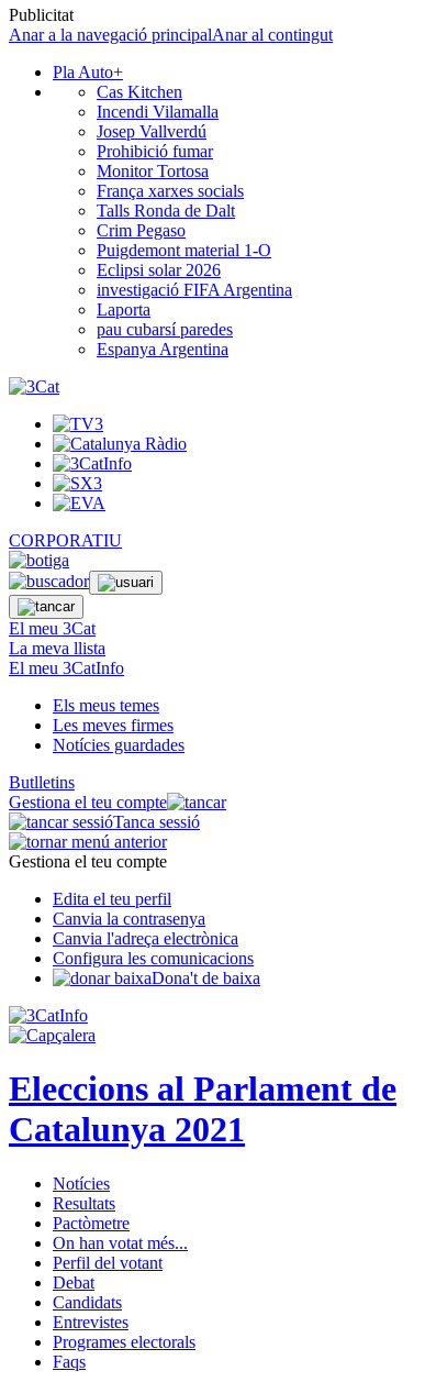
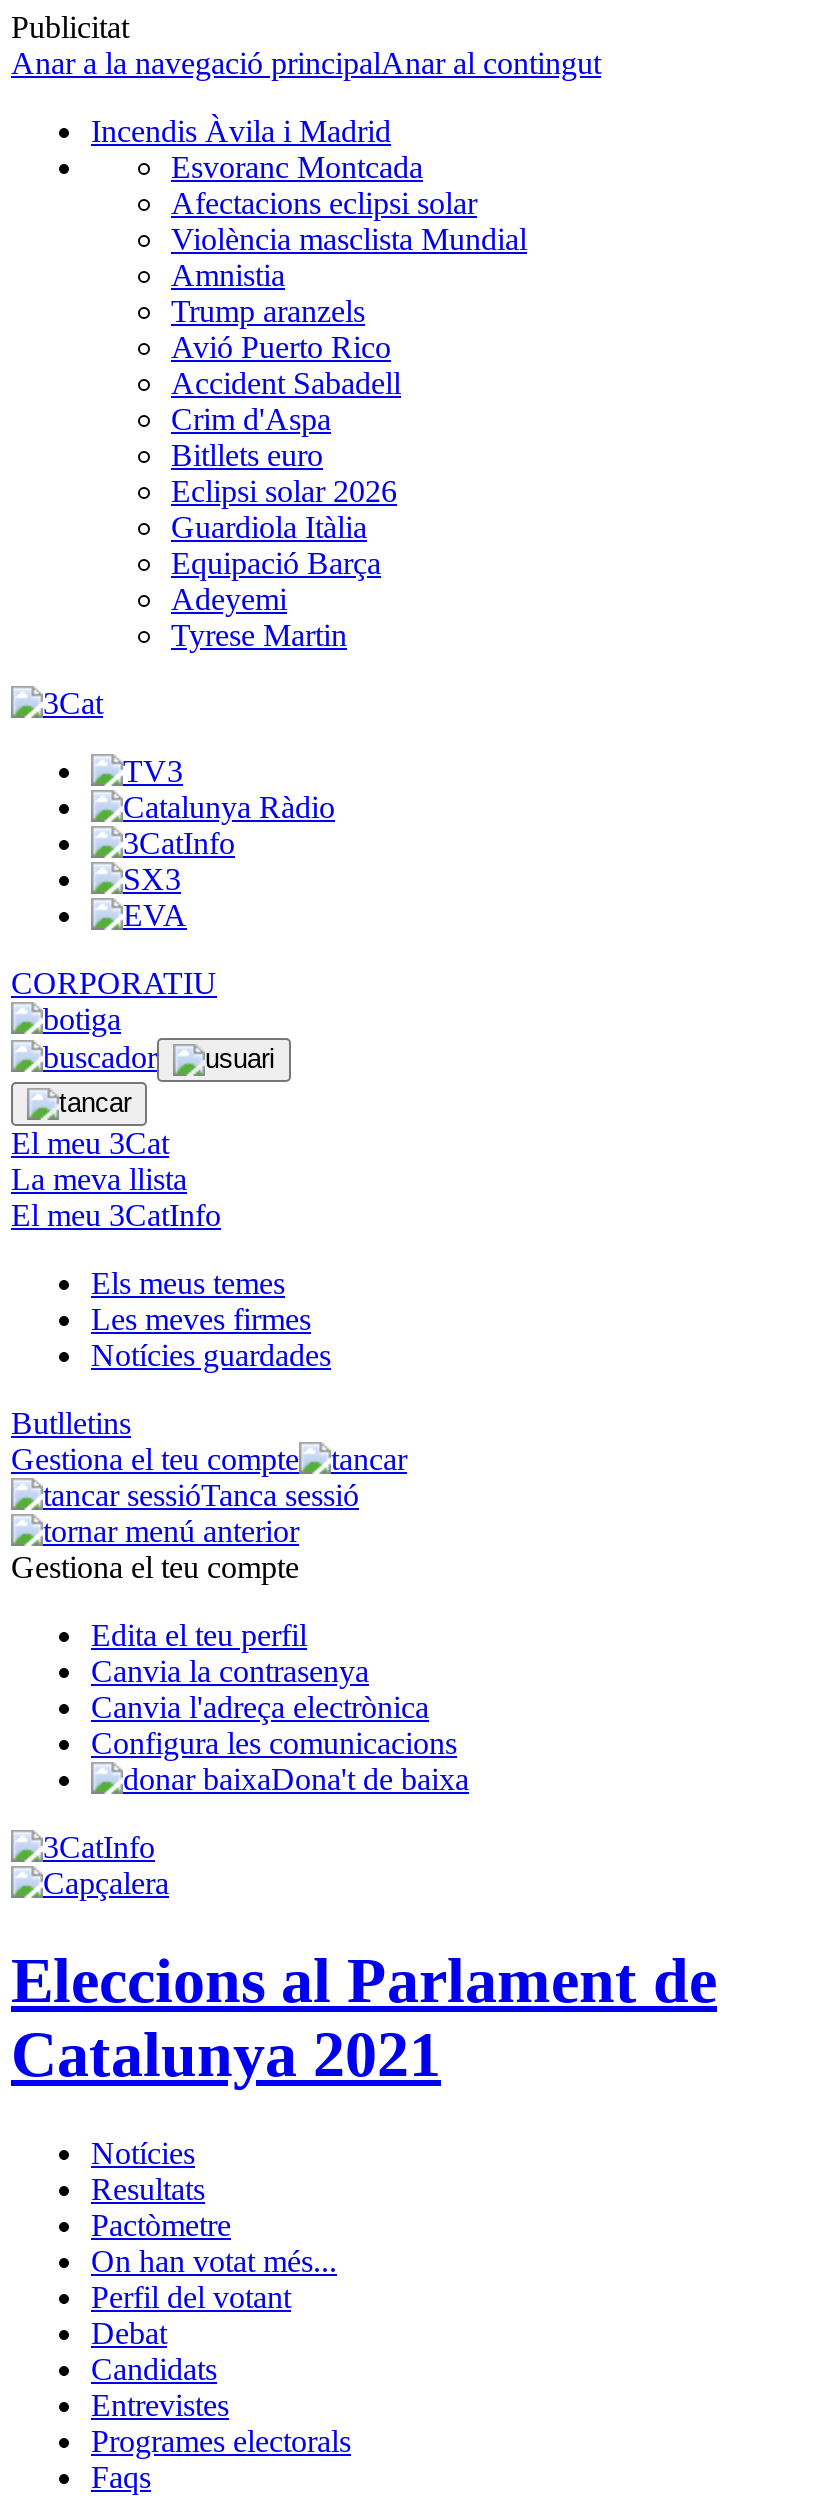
[53,63,271,259] Pla Auto+ | Cas Kitchen | Incendi Vilamalla | Josep Vallverdú | Prohibició fumar | Monitor Tortosa | França xarxes socials | Talls Ronda de Dalt | Crim Pegaso | Puigdemont material 1-O -> [91,114,527,472] Incendis Àvila i Madrid | Esvoranc Montcada | Afectacions eclipsi solar | Violència masclista Mundial | Amnistia | Trump aranzels | Avió Puerto Rico | Accident Sabadell | Crim d'Aspa | Bitllets euro
[97,280,292,358] investigació FIFA Argentina | Laporta | pau cubarsí paredes | Espanya Argentina -> [171,510,381,652] Guardiola Itàlia | Equipació Barça | Adeyemi | Tyrese Martin

